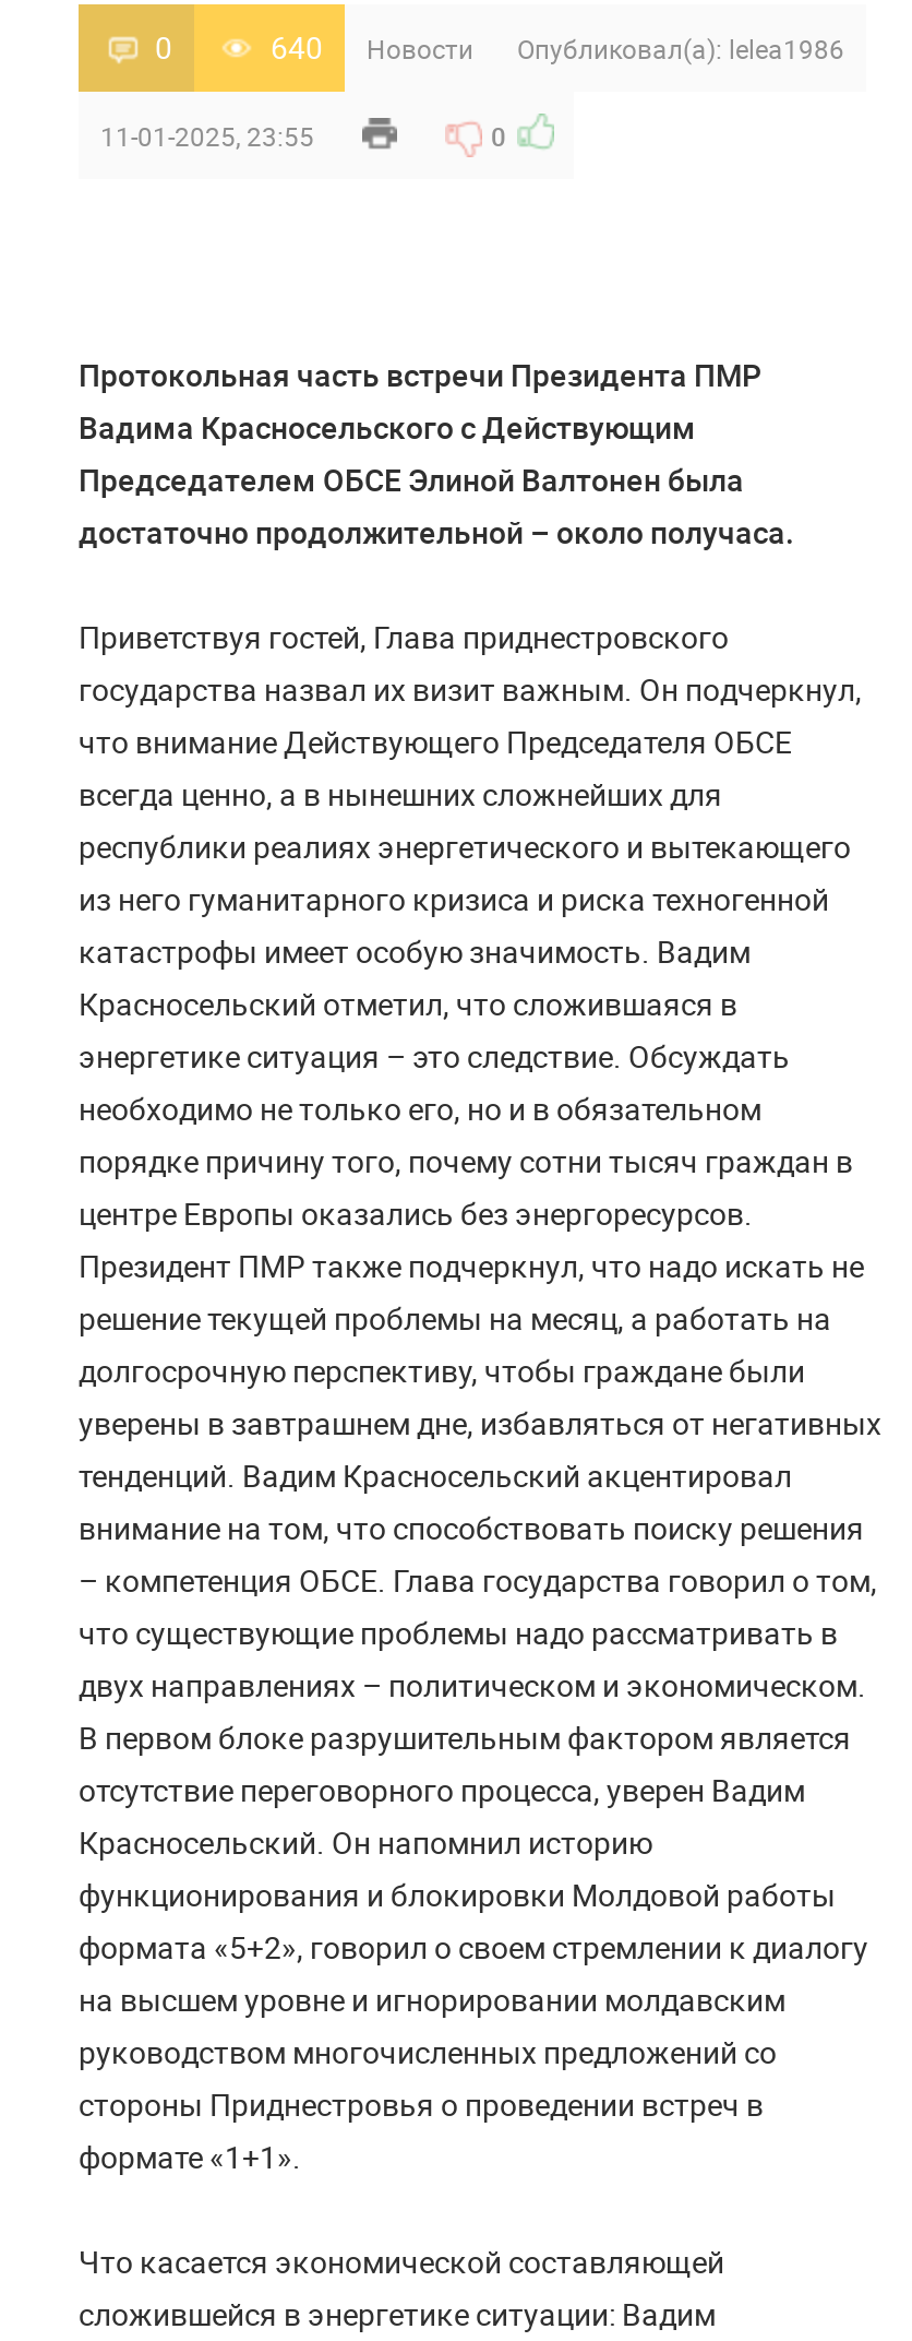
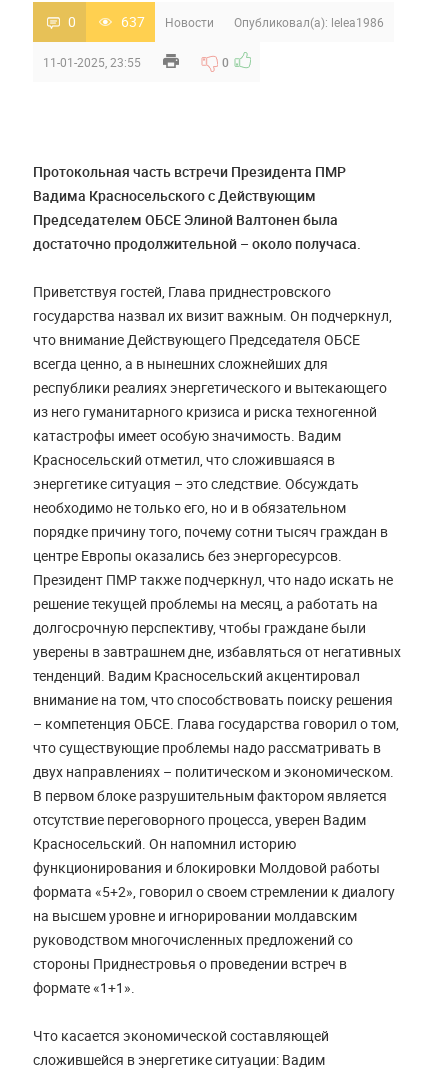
[271,26,323,68] 640 -> [121,12,145,31] 637

